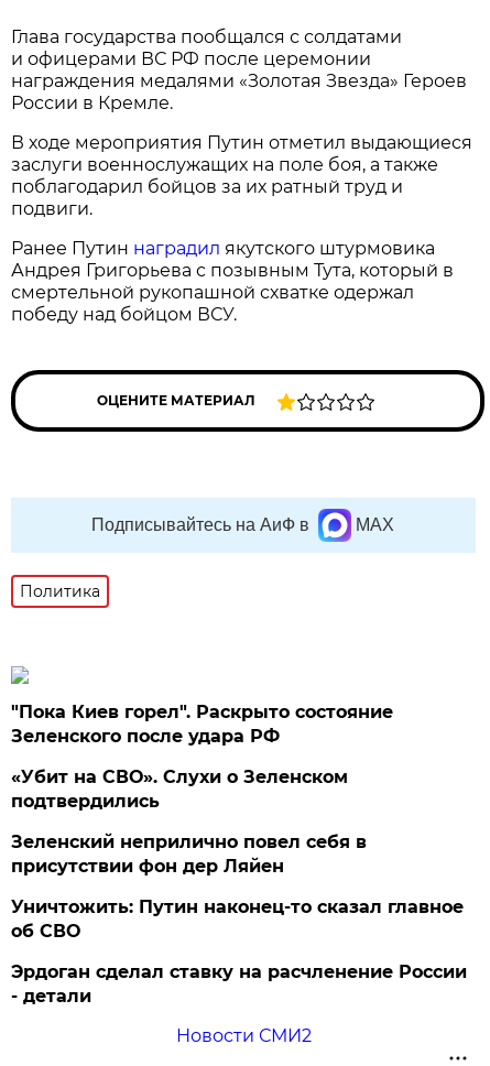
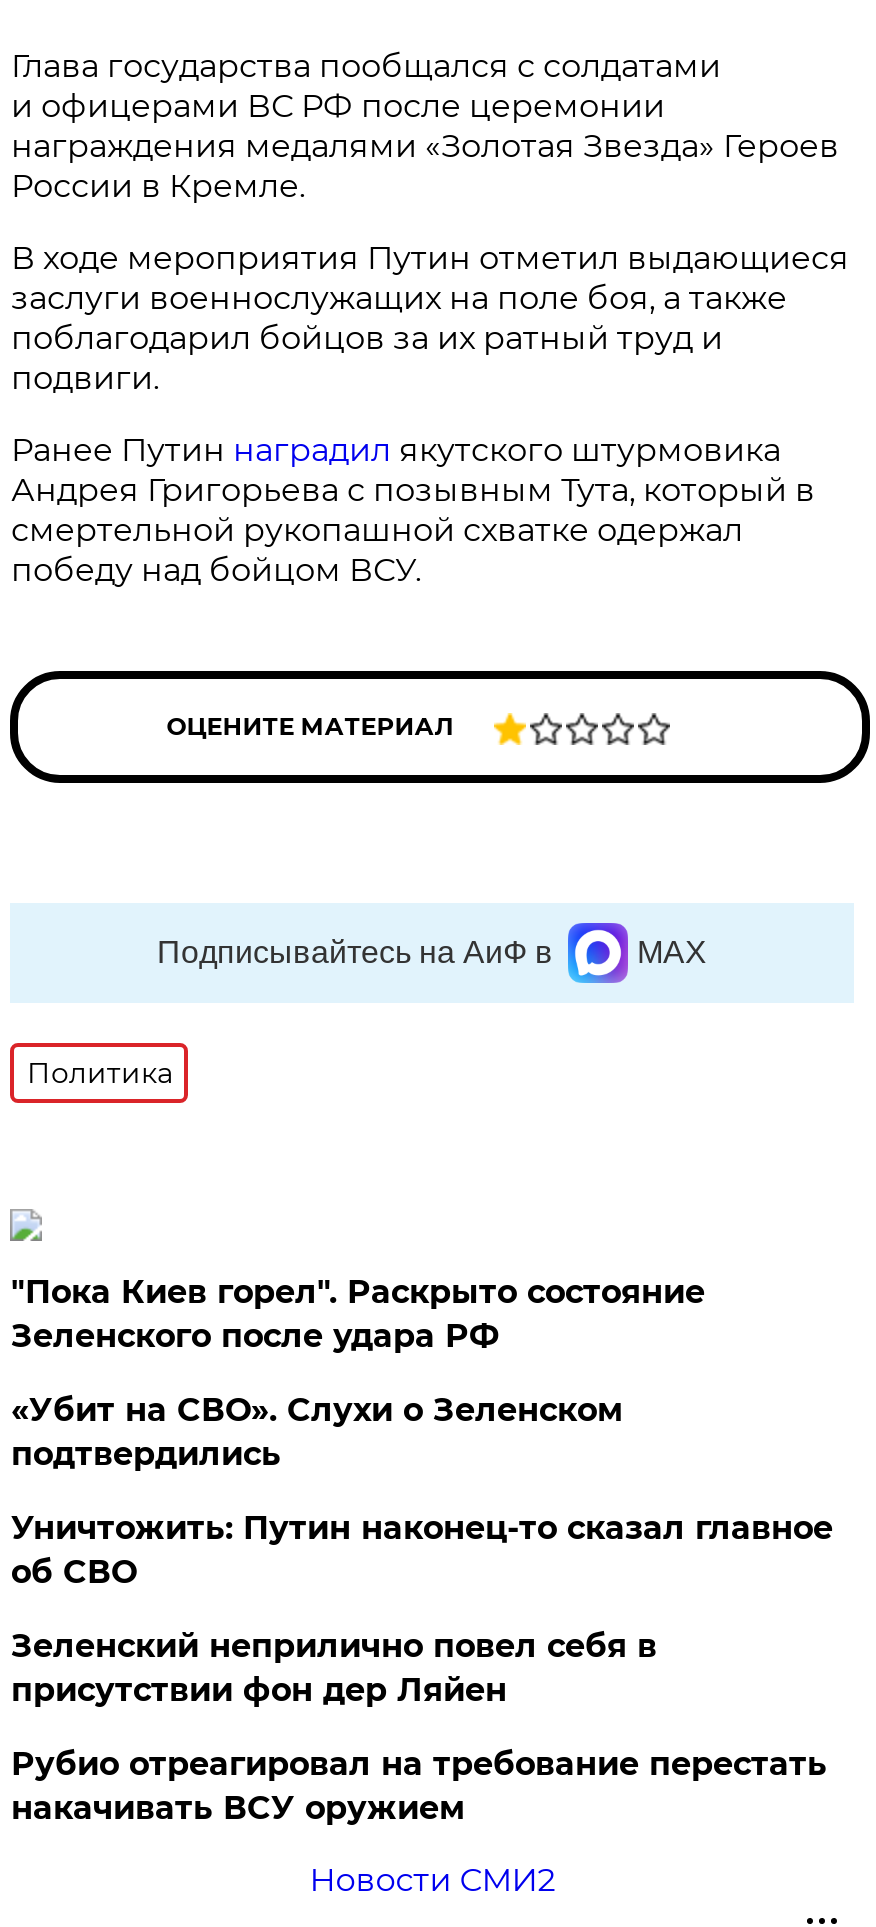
moved [11,831,367,877] -> [11,1627,657,1709]: Зеленский неприлично повел cебя в | присутствии фон дер Ляйен
moved [11,896,464,942] -> [11,1509,833,1591]: Уничтожить: Путин наконец-то сказал главное | об СВО
[11,961,467,1007] Эрдоган сделал ставку на расчленение России | - детали -> [11,1745,827,1827] Рубио отреагировал на требование перестать | накачивать ВСУ оружием

